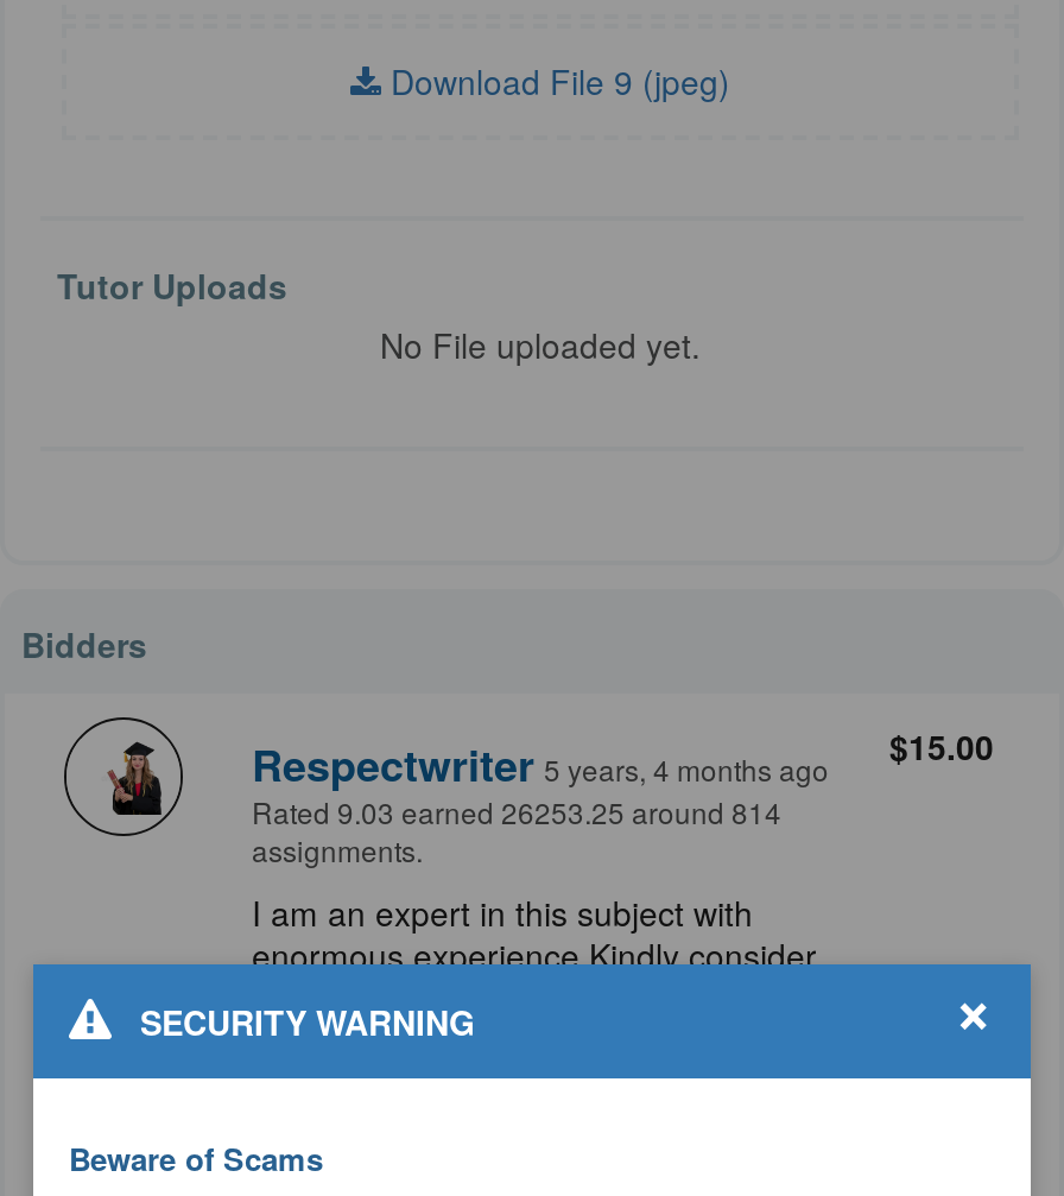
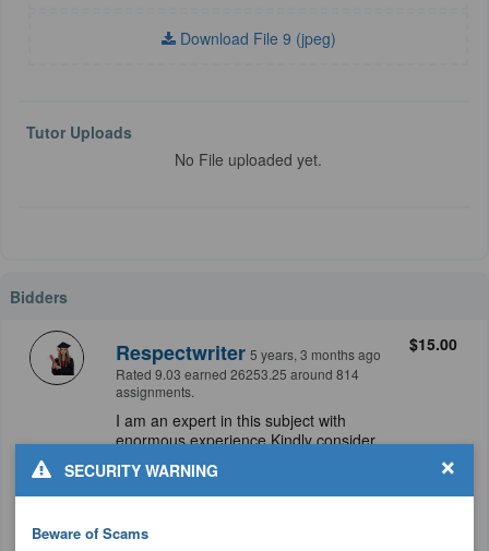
[252,734,829,796] Respectwriter 5 years, 4 months ago -> [116,338,381,367] Respectwriter 5 years, 3 months ago

